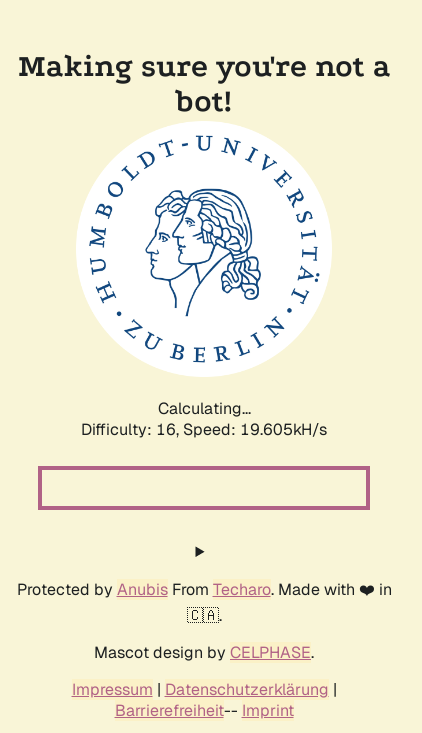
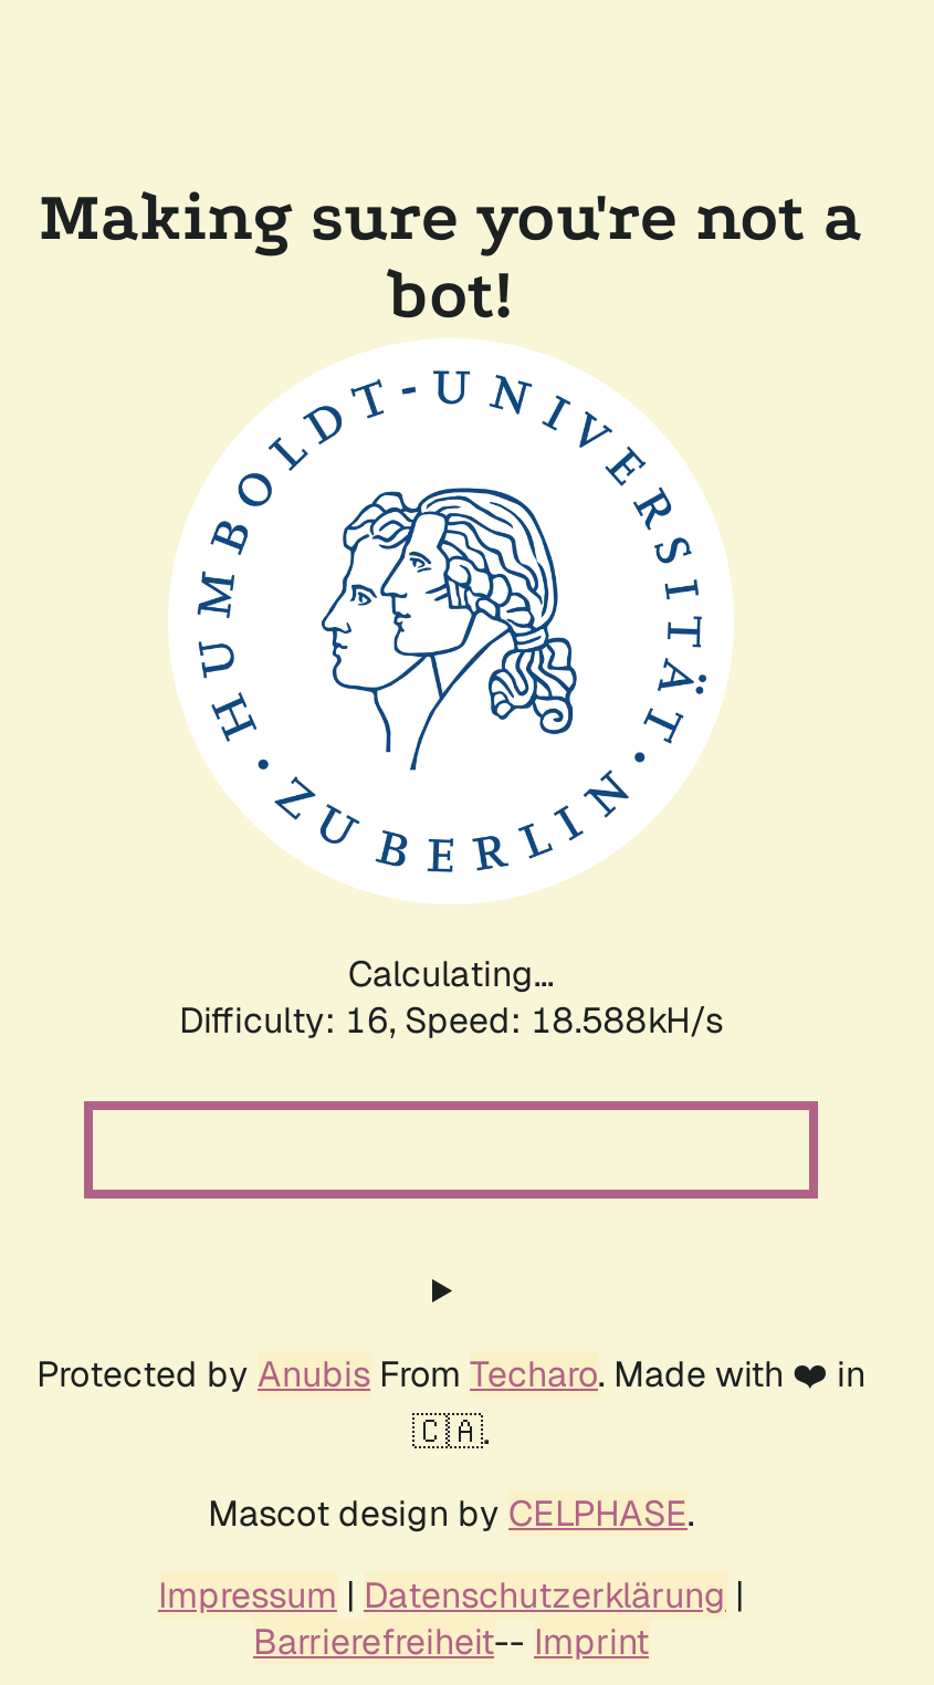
[81,419,327,440] Difficulty: 16, Speed: 19.605kH/s -> [179,997,723,1044] Difficulty: 16, Speed: 18.588kH/s

